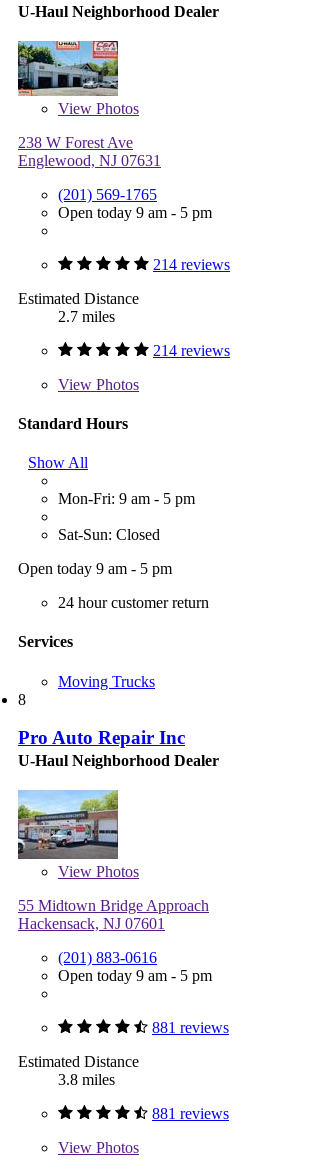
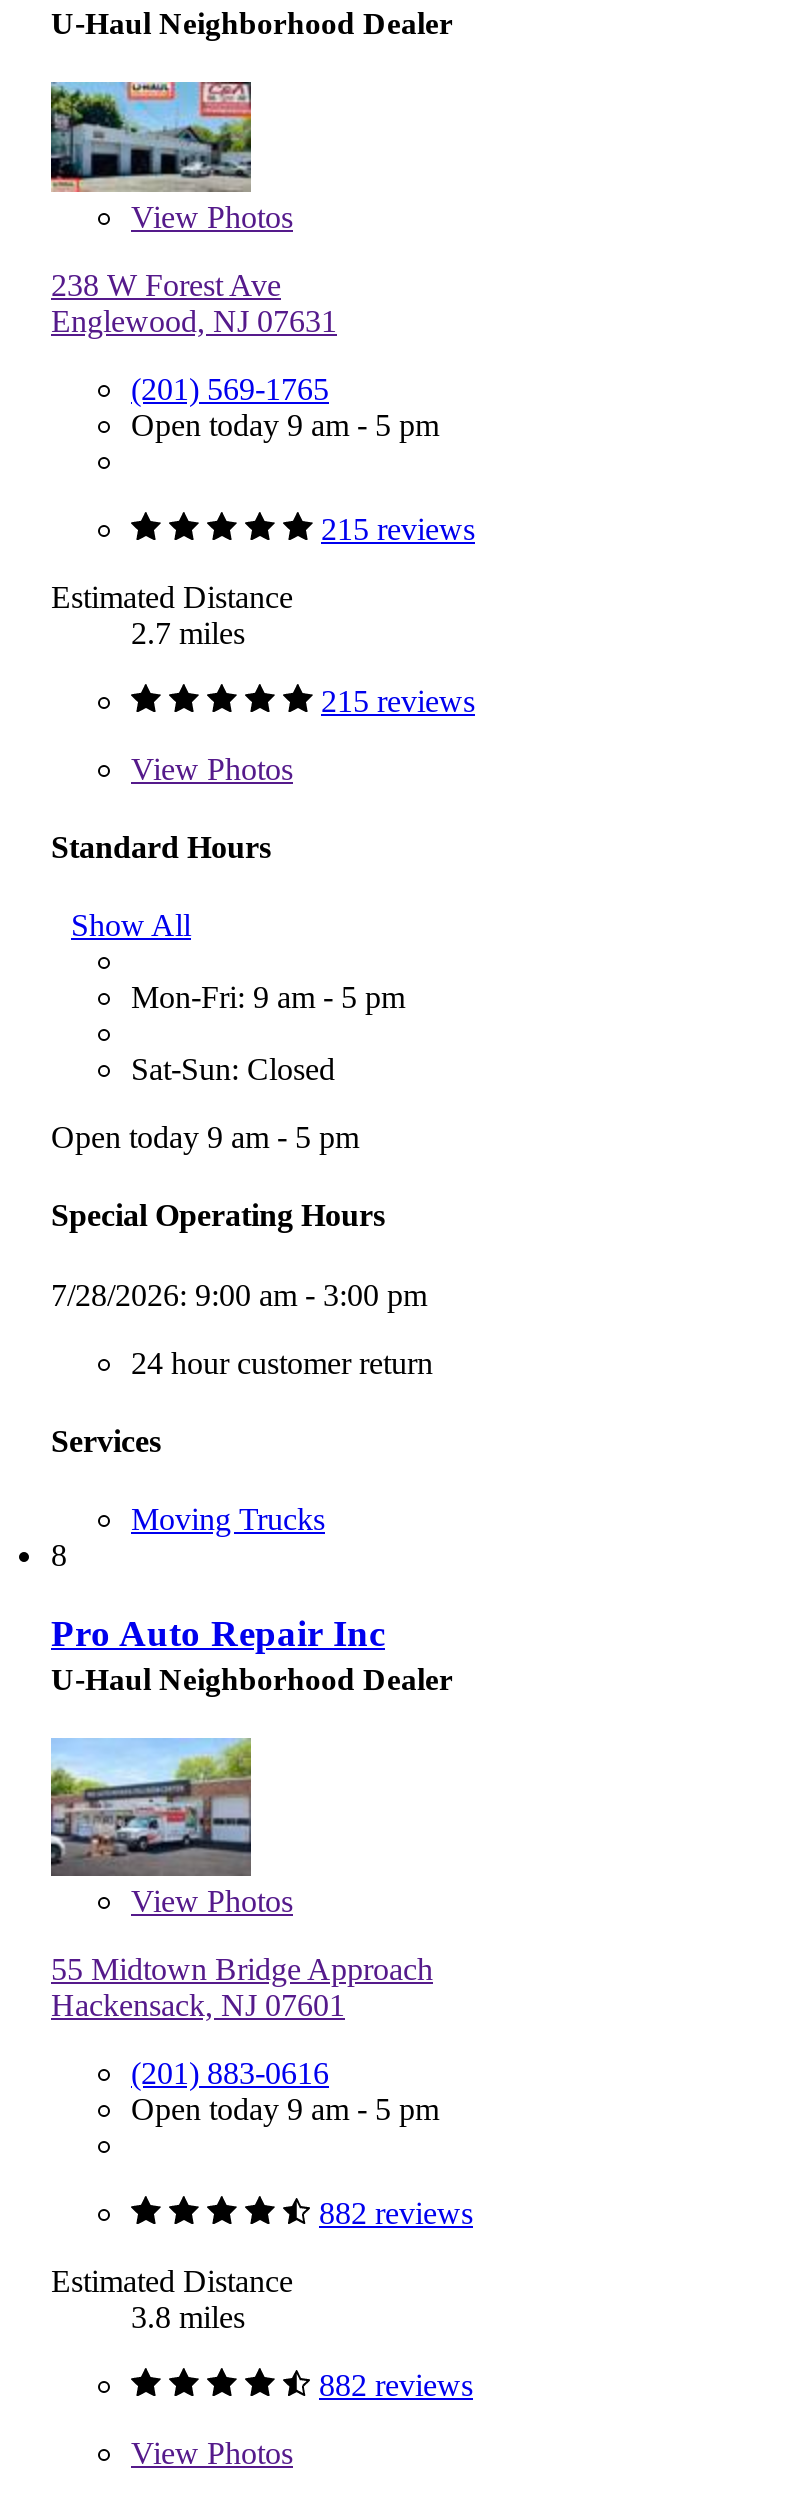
[153,255,230,272] 214 reviews -> [321,511,475,545] 215 reviews
[153,341,230,358] 214 reviews -> [321,683,475,717] 215 reviews
none -> [51,1199,427,1311] Special Operating Hours | 7/28/2026: 9:00 am - 3:00 pm
[152,1019,229,1036] 881 reviews -> [319,2195,473,2229] 882 reviews
[152,1105,229,1122] 881 reviews -> [319,2367,473,2401] 882 reviews

